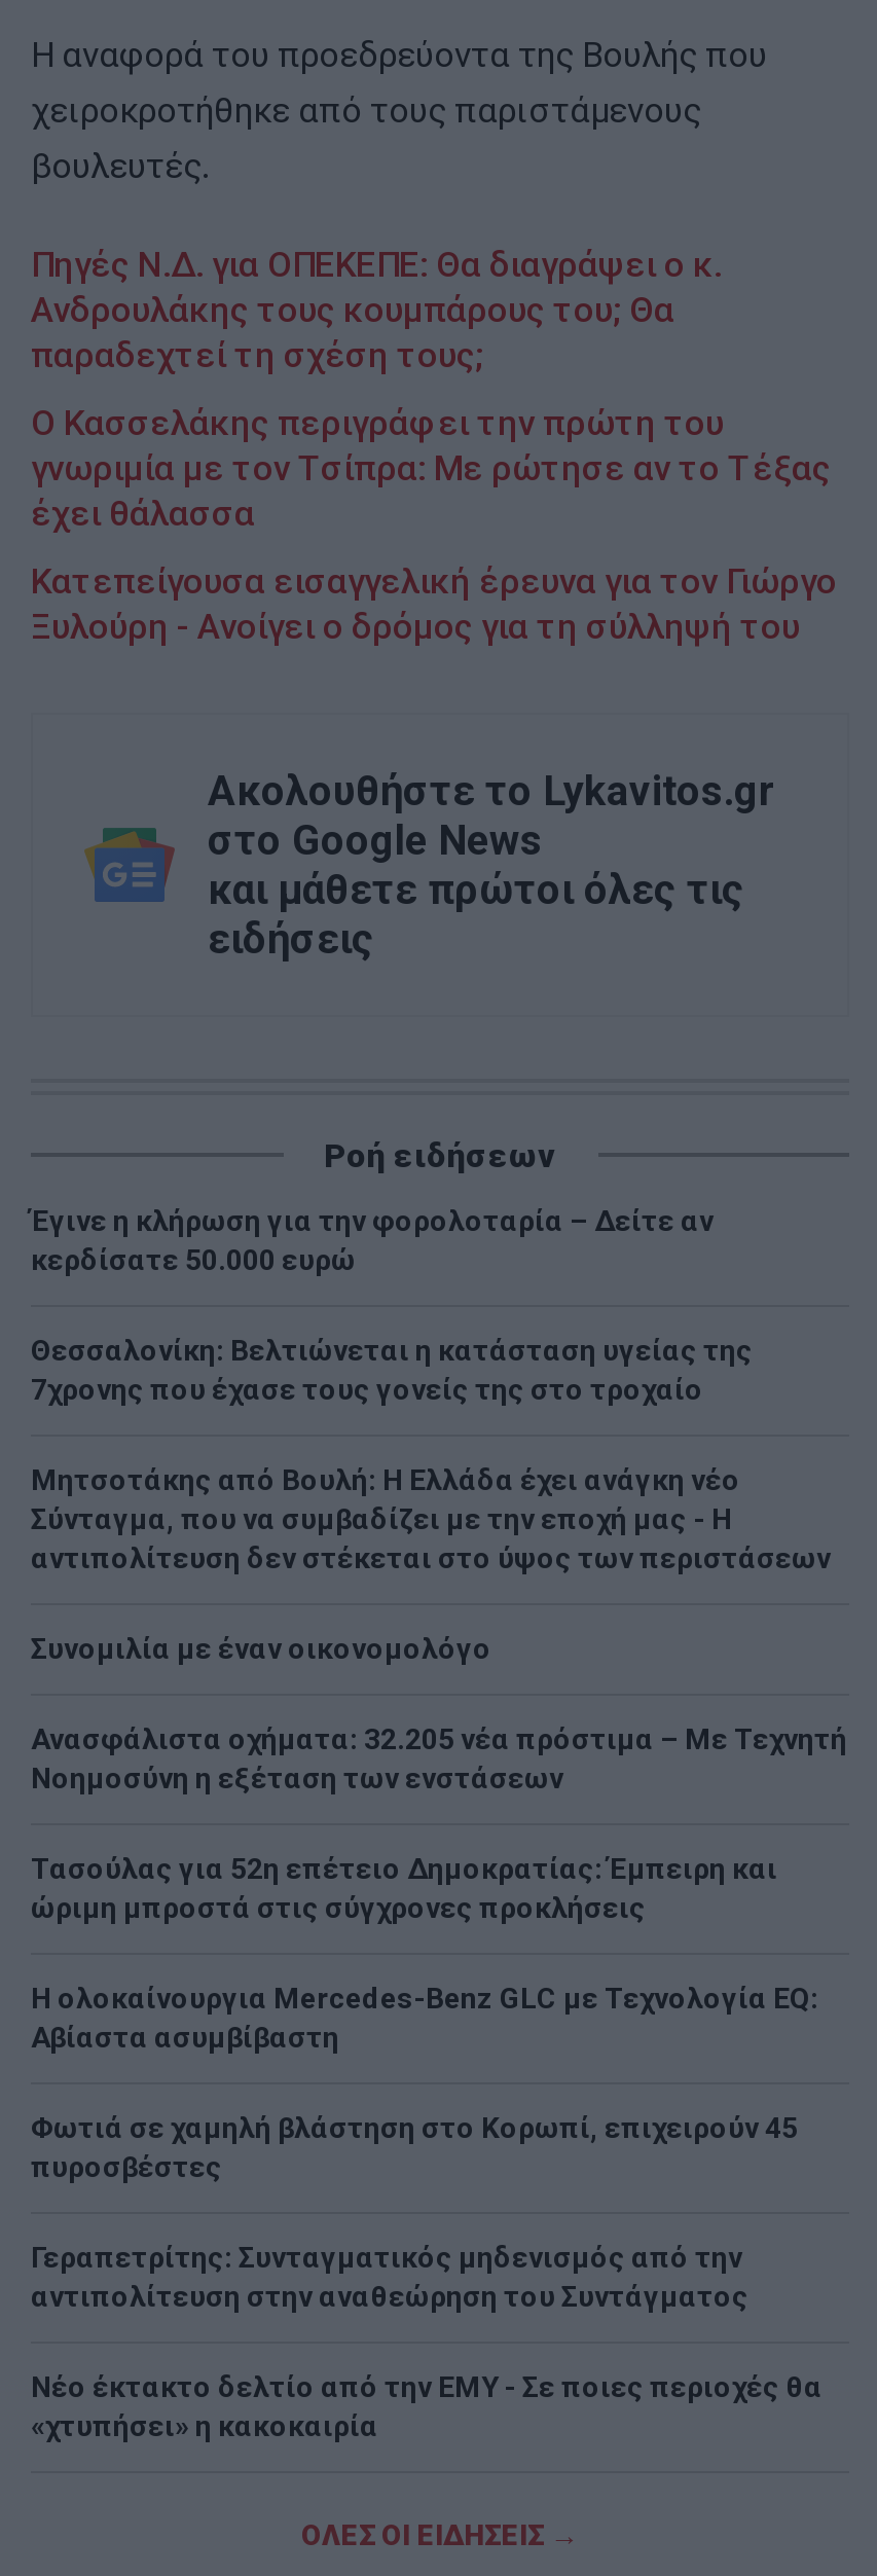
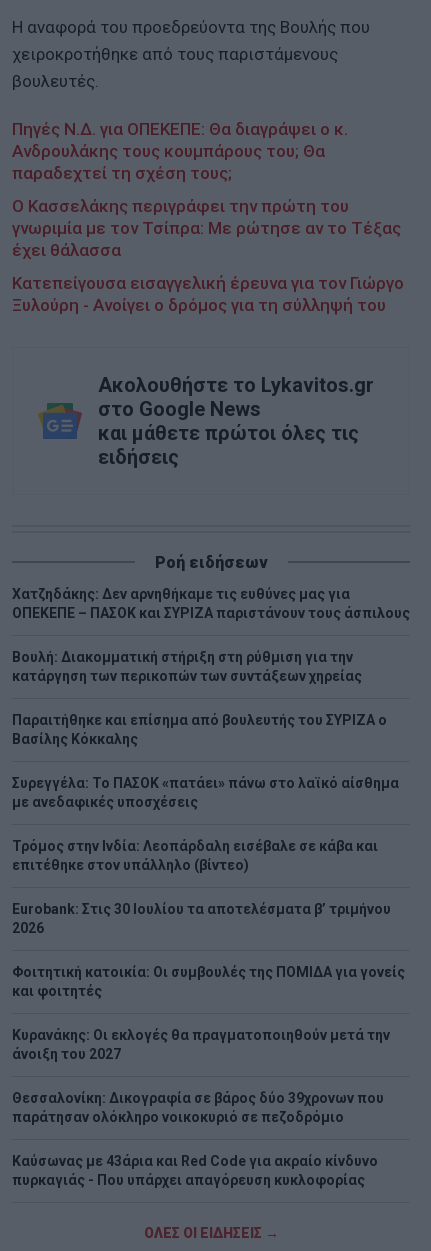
[31,1204,714,1276] Έγινε η κλήρωση για την φορολοταρία – Δείτε αν | κερδίσατε 50.000 ευρώ -> [12,586,410,621] Χατζηδάκης: Δεν αρνηθήκαμε τις ευθύνες μας για | ΟΠΕΚΕΠΕ – ΠΑΣΟΚ και ΣΥΡΙΖΑ παριστάνουν τους άσπιλους
[31,1333,753,1405] Θεσσαλονίκη: Βελτιώνεται η κατάσταση υγείας της | 7χρονης που έχασε τους γονείς της στο τροχαίο -> [12,649,362,684] Βουλή: Διακομματική στήριξη στη ρύθμιση για την | κατάργηση των περικοπών των συντάξεων χηρείας
[31,1463,831,1574] Μητσοτάκης από Βουλή: Η Ελλάδα έχει ανάγκη νέο | Σύνταγμα, που να συμβαδίζει με την εποχή μας - Η | αντιπολίτευση δεν στέκεται στο ύψος των περιστάσεων -> [12,712,387,747] Παραιτήθηκε και επίσημα από βουλευτής του ΣΥΡΙΖΑ ο | Βασίλης Κόκκαλης
[31,1632,491,1664] Συνομιλία με έναν οικονομολόγο -> [12,775,399,810] Συρεγγέλα: Το ΠΑΣΟΚ «πατάει» πάνω στο λαϊκό αίσθημα | με ανεδαφικές υποσχέσεις
[31,1722,847,1794] Ανασφάλιστα οχήματα: 32.205 νέα πρόστιμα – Με Τεχνητή | Νοημοσύνη η εξέταση των ενστάσεων -> [12,838,378,873] Τρόμος στην Ινδία: Λεοπάρδαλη εισέβαλε σε κάβα και | επιτέθηκε στον υπάλληλο (βίντεο)
[31,1852,777,1924] Τασούλας για 52η επέτειο Δημοκρατίας: Έμπειρη και | ώριμη μπροστά στις σύγχρονες προκλήσεις -> [12,901,391,936] Eurobank: Στις 30 Ιουλίου τα αποτελέσματα β’ τριμήνου | 2026
[31,1981,818,2053] Η ολοκαίνουργια Mercedes-Benz GLC με Τεχνολογία EQ: | Αβίαστα ασυμβίβαστη -> [12,964,405,999] Φοιτητική κατοικία: Οι συμβουλές της ΠΟΜΙΔΑ για γονείς | και φοιτητές
[31,2111,798,2183] Φωτιά σε χαμηλή βλάστηση στο Κορωπί, επιχειρούν 45 | πυροσβέστες -> [12,1027,390,1062] Κυρανάκης: Οι εκλογές θα πραγματοποιηθούν μετά την | άνοιξη του 2027
[31,2240,748,2312] Γεραπετρίτης: Συνταγματικός μηδενισμός από την | αντιπολίτευση στην αναθεώρηση του Συντάγματος -> [12,1090,384,1125] Θεσσαλονίκη: Δικογραφία σε βάρος δύο 39χρονων που | παράτησαν ολόκληρο νοικοκυριό σε πεζοδρόμιο
[31,2370,823,2442] Νέο έκτακτο δελτίο από την ΕΜΥ - Σε ποιες περιοχές θα | «χτυπήσει» η κακοκαιρία -> [12,1153,378,1188] Καύσωνας με 43άρια και Red Code για ακραίο κίνδυνο | πυρκαγιάς - Που υπάρχει απαγόρευση κυκλοφορίας

